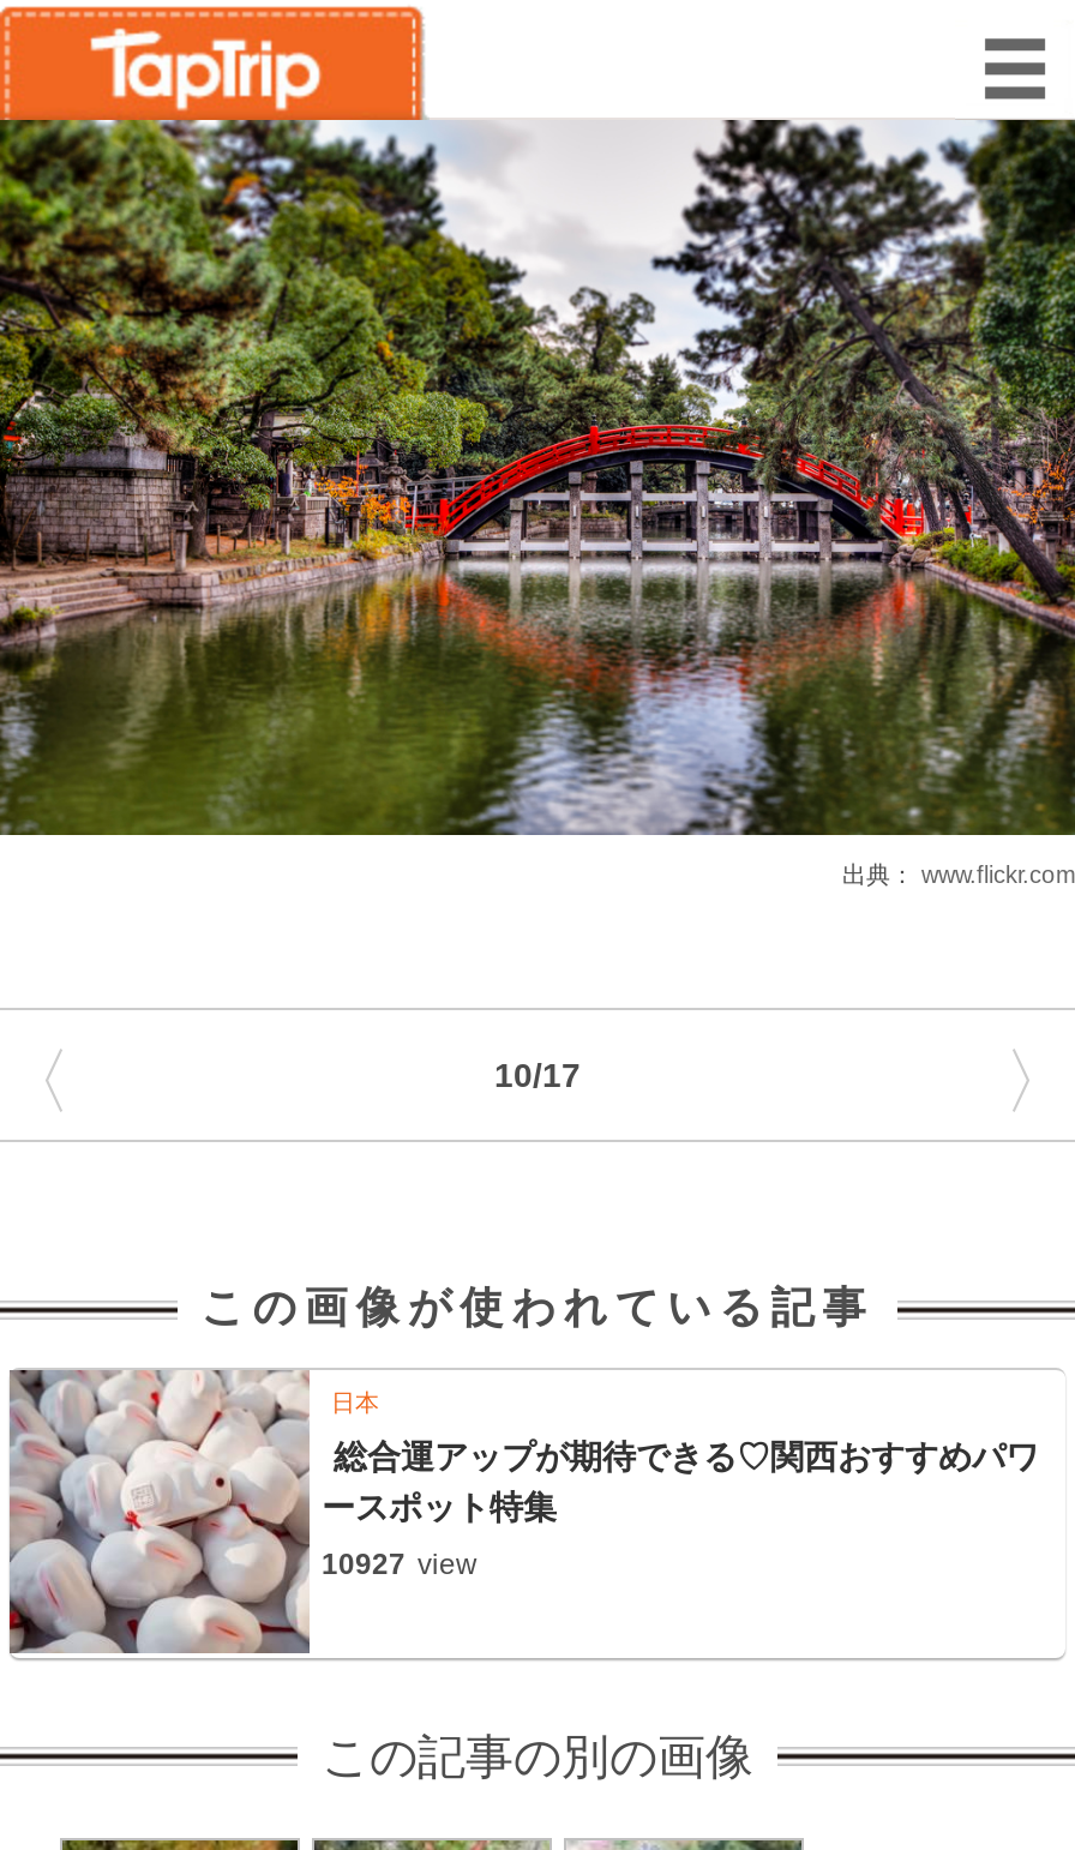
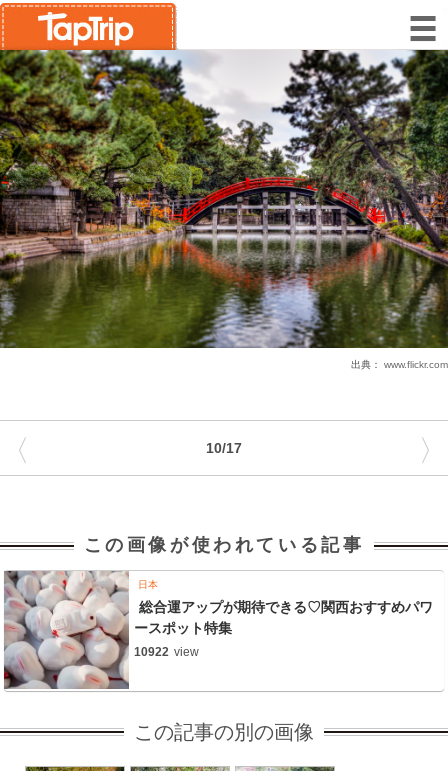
[322,1549,478,1582] 10927 view -> [134,645,199,659] 10922 view

